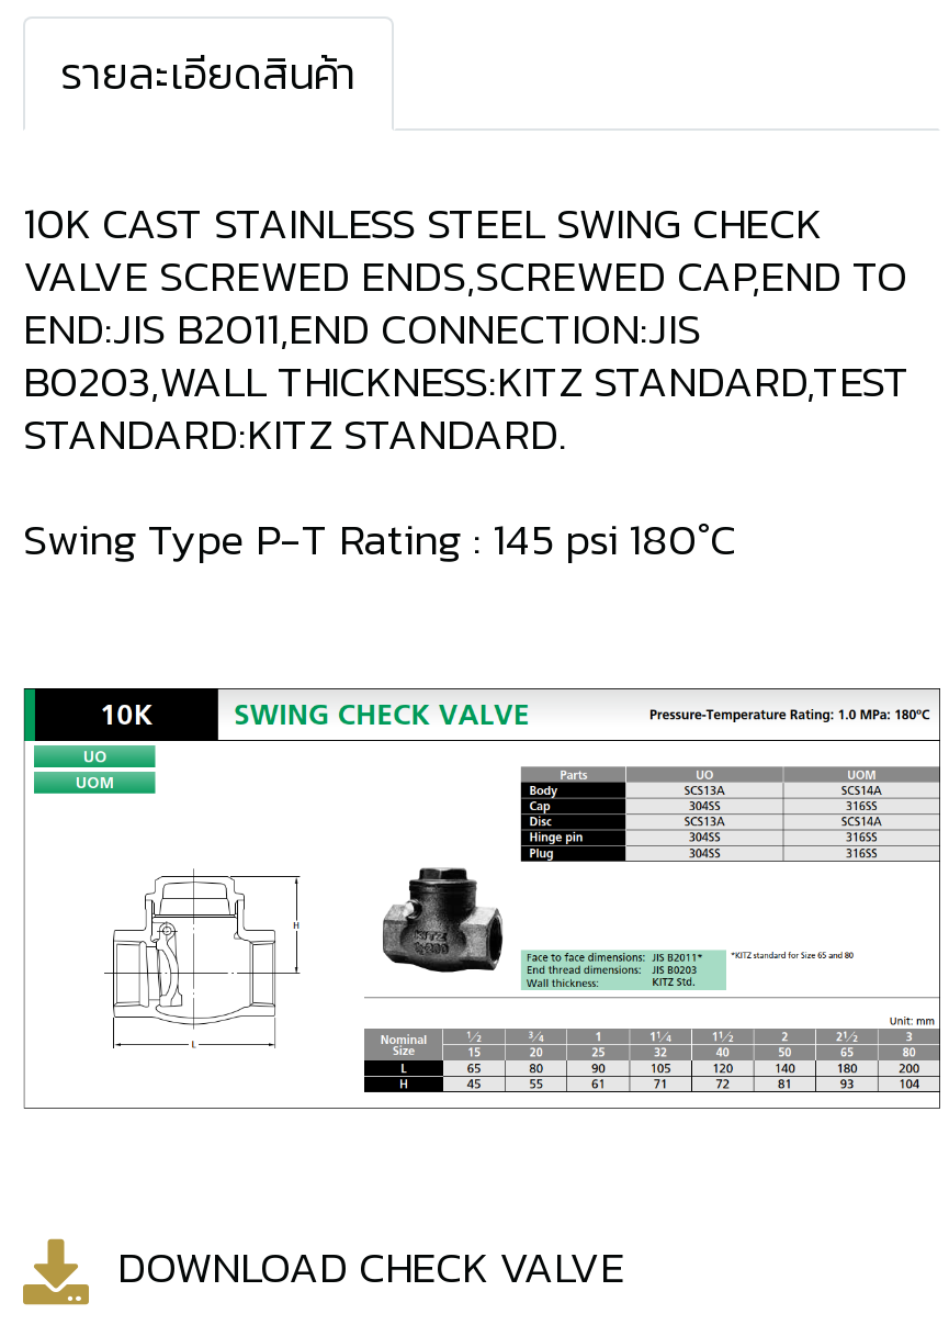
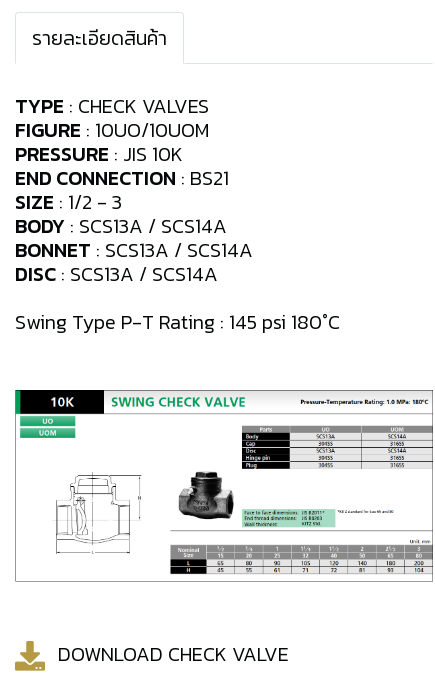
[23,190,910,467] 10K CAST STAINLESS STEEL SWING CHECK | VALVE SCREWED ENDS,SCREWED CAP,END TO | END:JIS B2011,END CONNECTION:JIS | B0203,WALL THICKNESS:KITZ STANDARD,TEST | STANDARD:KITZ STANDARD. -> [15,91,253,289] TYPE: CHECK VALVES | FIGURE: 10UO/10UOM | PRESSURE: JIS 10K | END CONNECTION: BS21 | SIZE: 1/2 - 3 | BODY: SCS13A / SCS14A | BONNET: SCS13A / SCS14A | DISC: SCS13A / SCS14A

